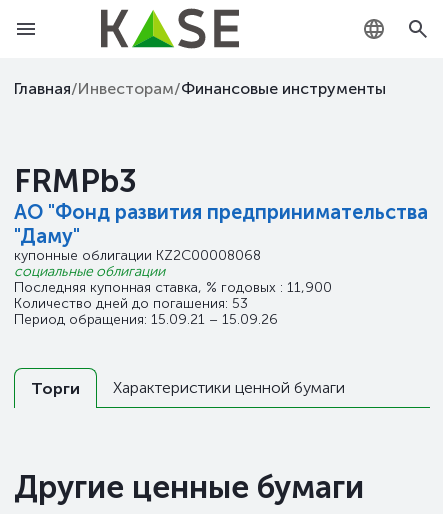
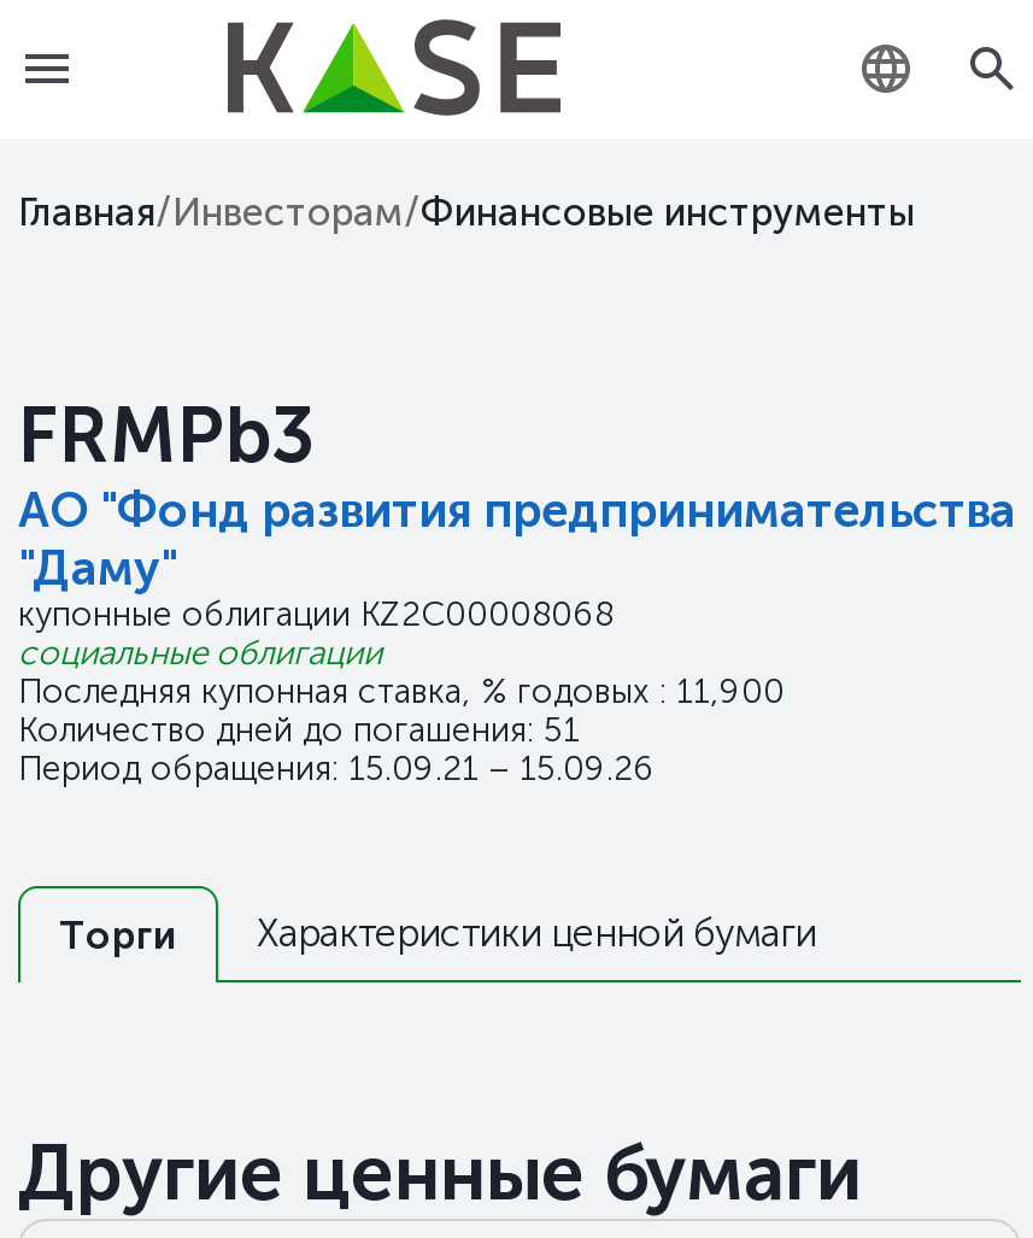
[14,295,248,312] Количество дней до погашения: 53 -> [18,710,580,751] Количество дней до погашения: 51

